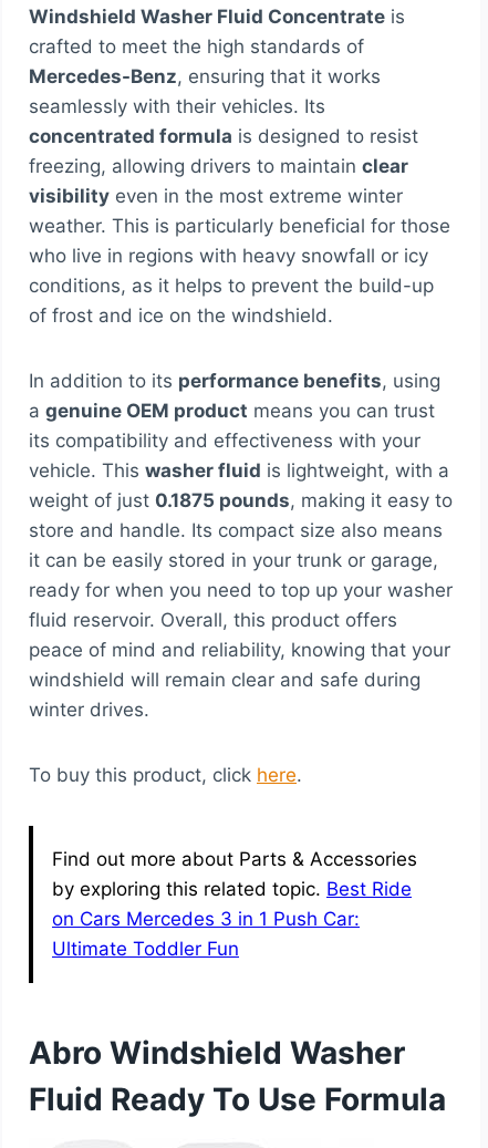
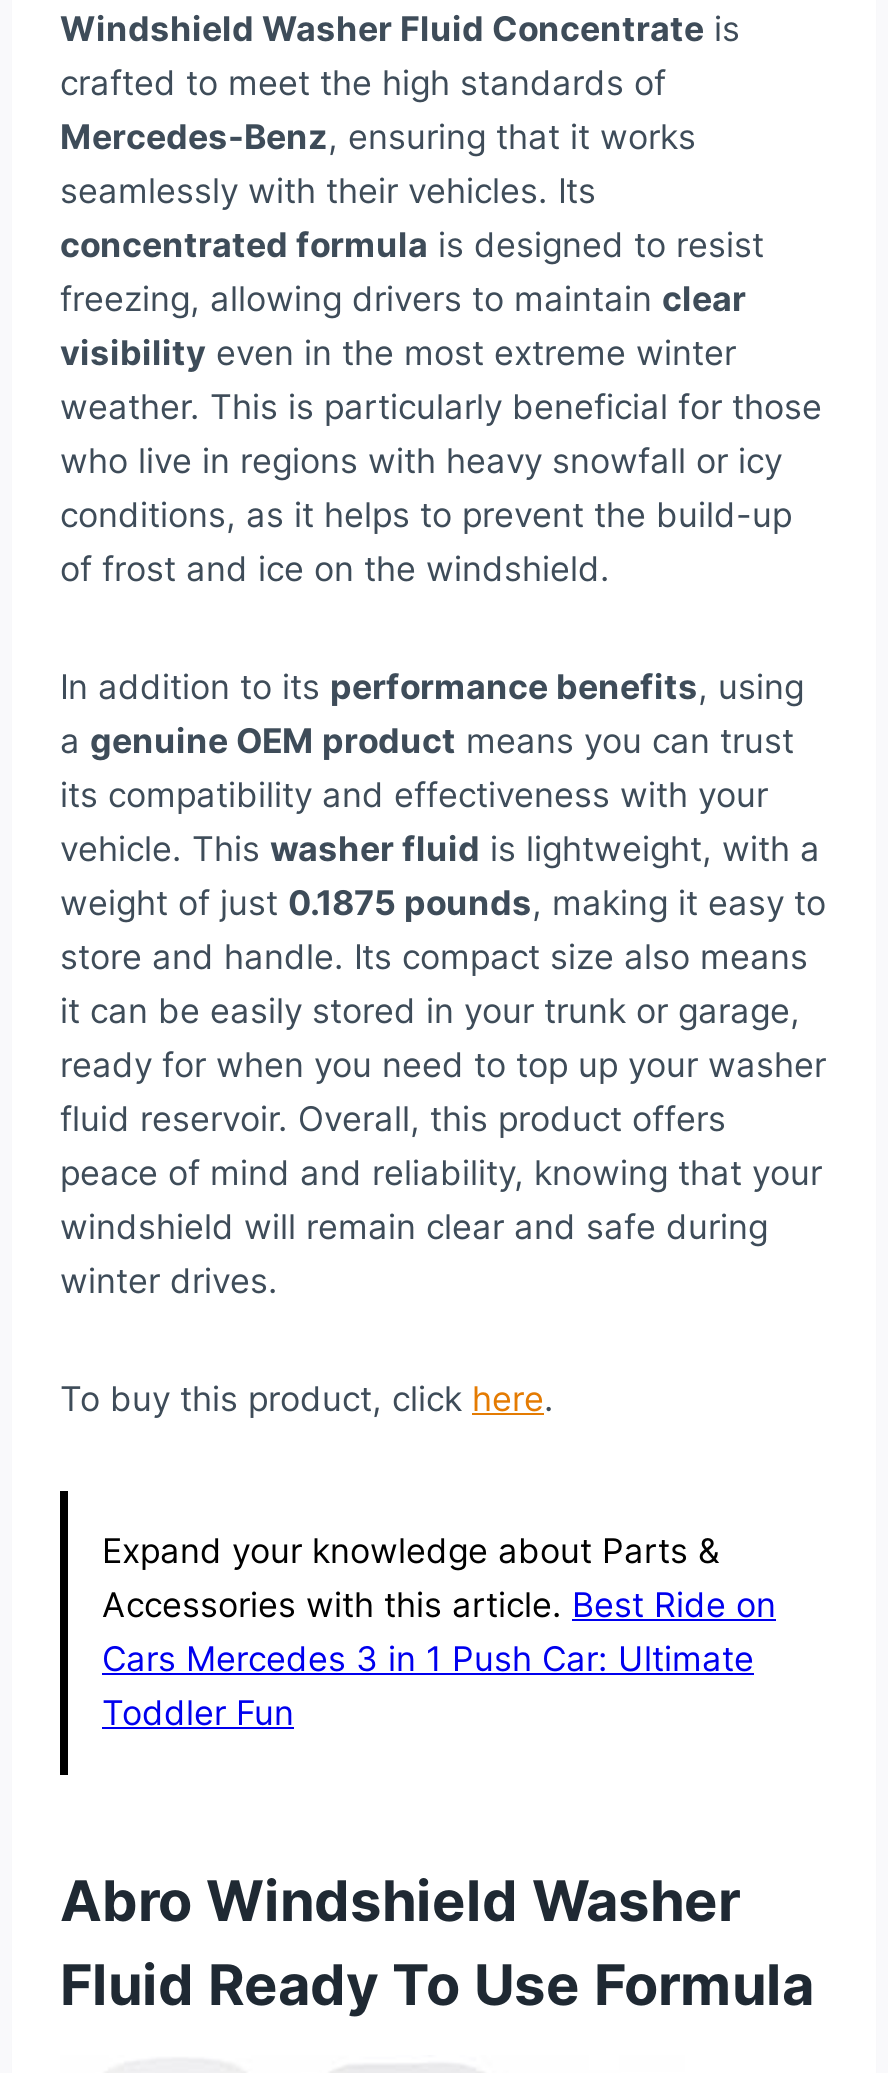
[52,848,417,960] Find out more about Parts & Accessories | by exploring this related topic. Best Ride | on Cars Mercedes 3 in 1 Push Car: | Ultimate Toddler Fun -> [102,1531,776,1733] Expand your knowledge about Parts & | Accessories with this article. Best Ride on | Cars Mercedes 3 in 1 Push Car: Ultimate | Toddler Fun

